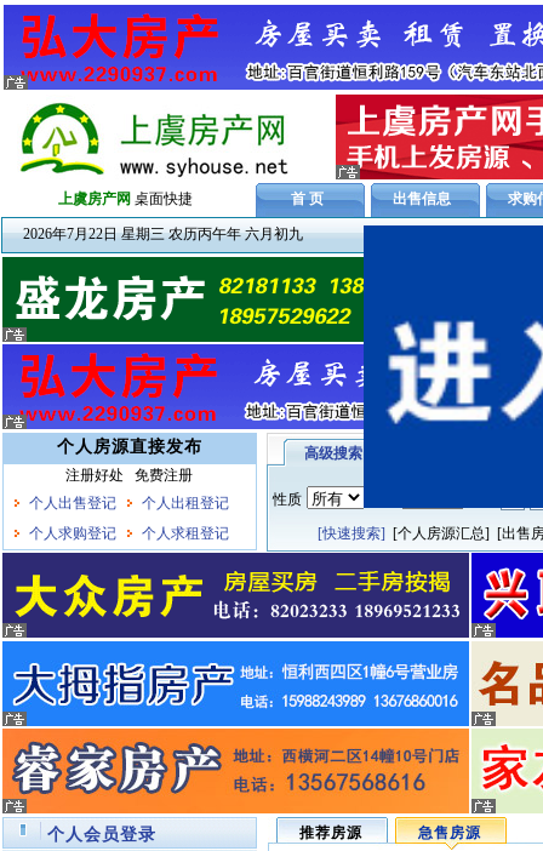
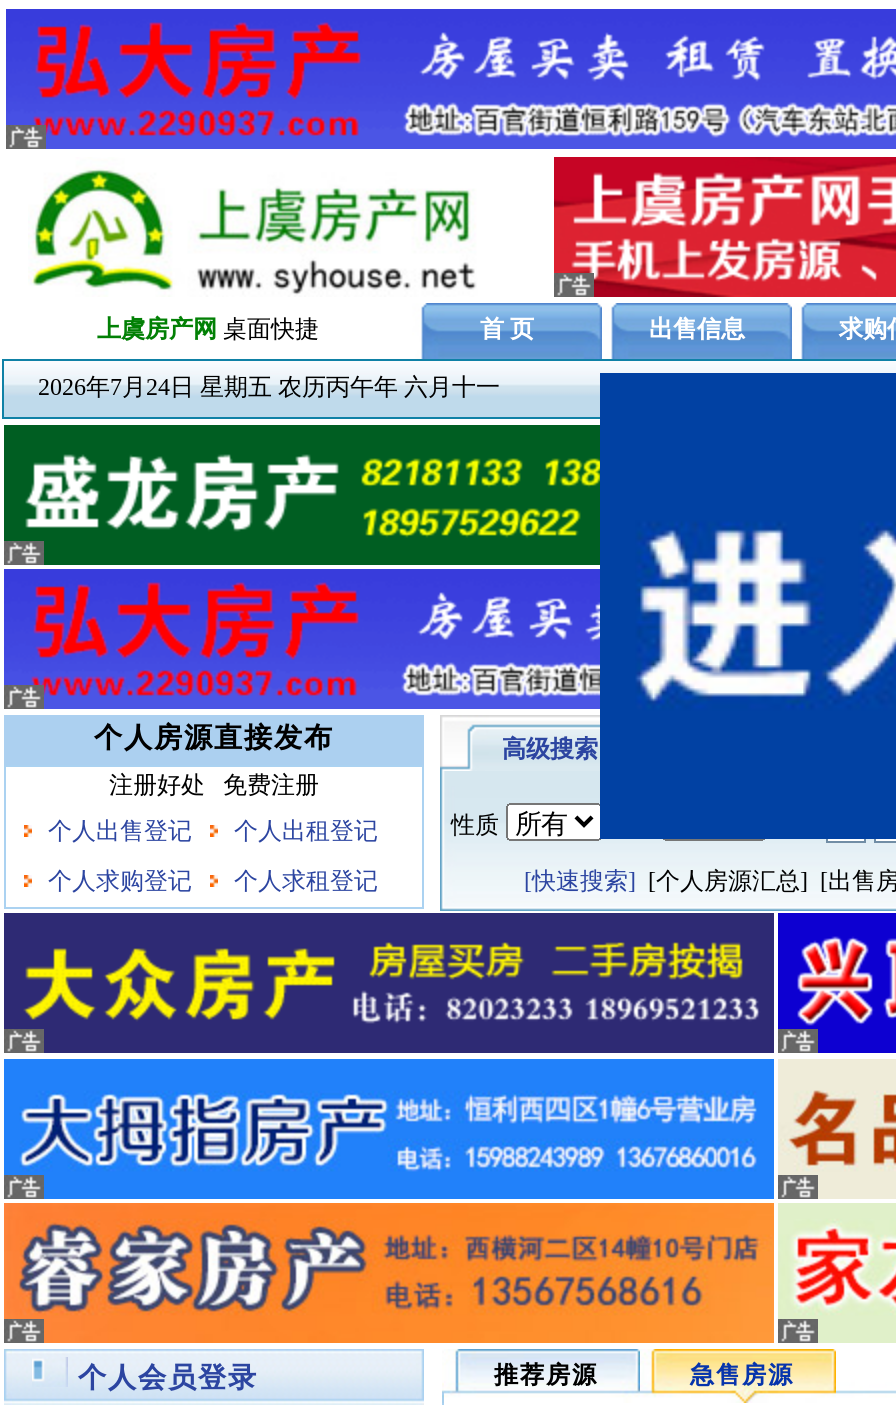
[23,225,310,242] 2026年7月22日 星期三 农历丙午年 六月初九 -> [38,373,512,401] 2026年7月24日 星期五 农历丙午年 六月十一

